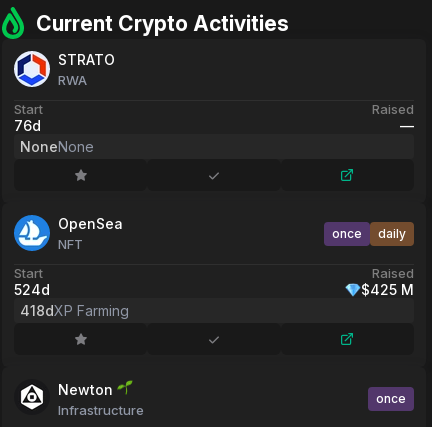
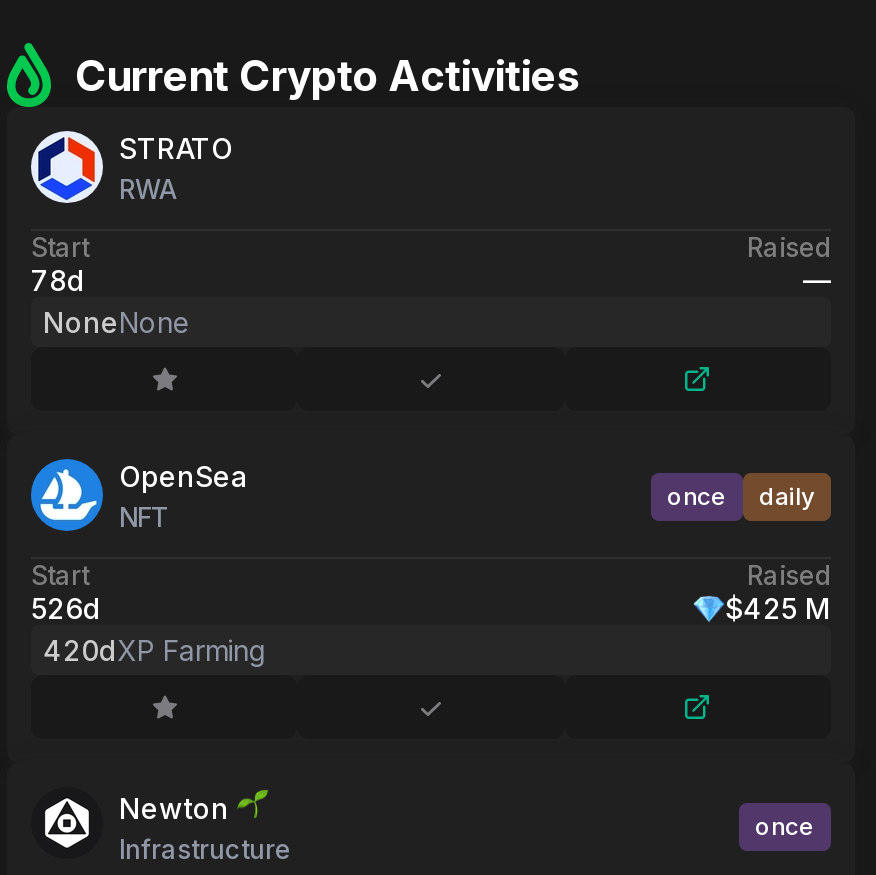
[14,117,41,134] 76d -> [31,263,85,297] 78d
[14,281,50,298] 524d -> [31,591,101,625] 526d
[20,302,129,319] 418dXP Farming -> [43,633,267,667] 420dXP Farming

